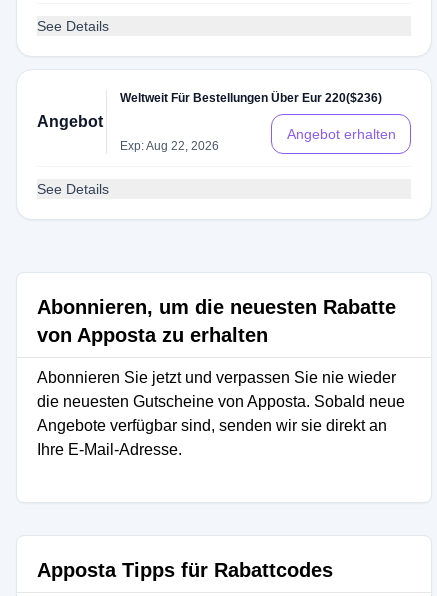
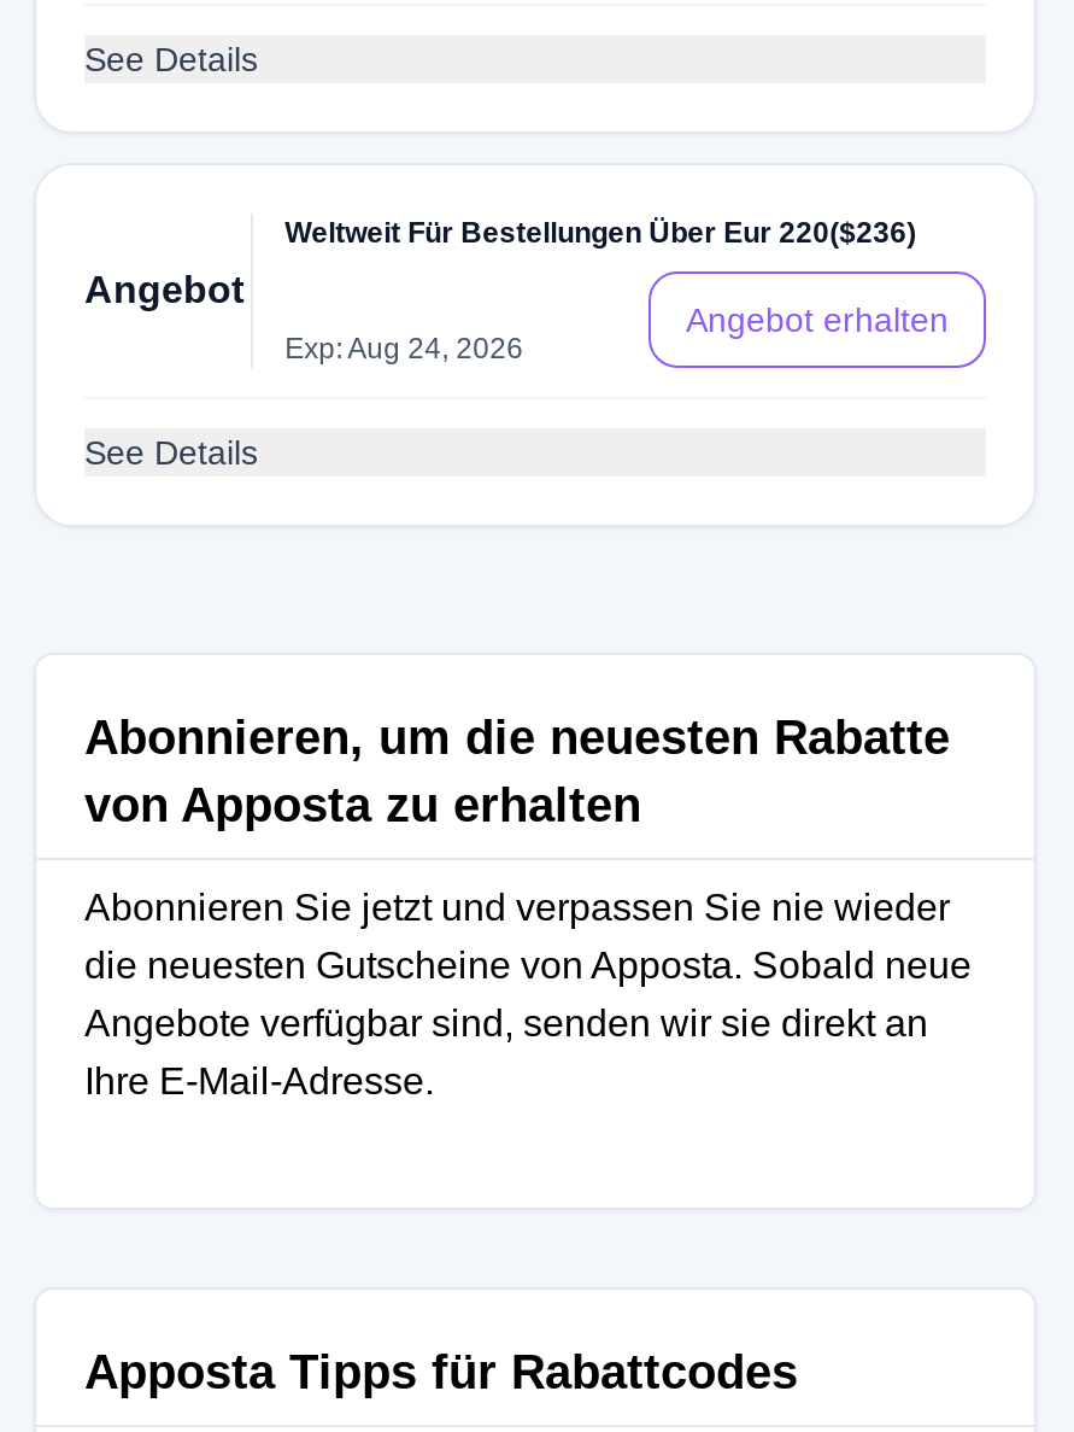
[120,139,219,153] Exp: Aug 22, 2026 -> [285,332,523,366] Exp: Aug 24, 2026

